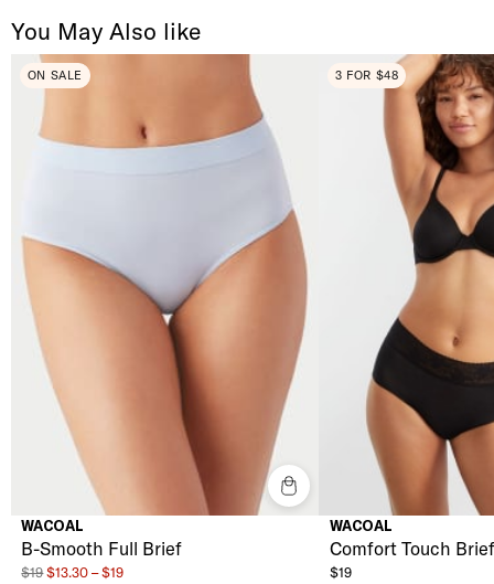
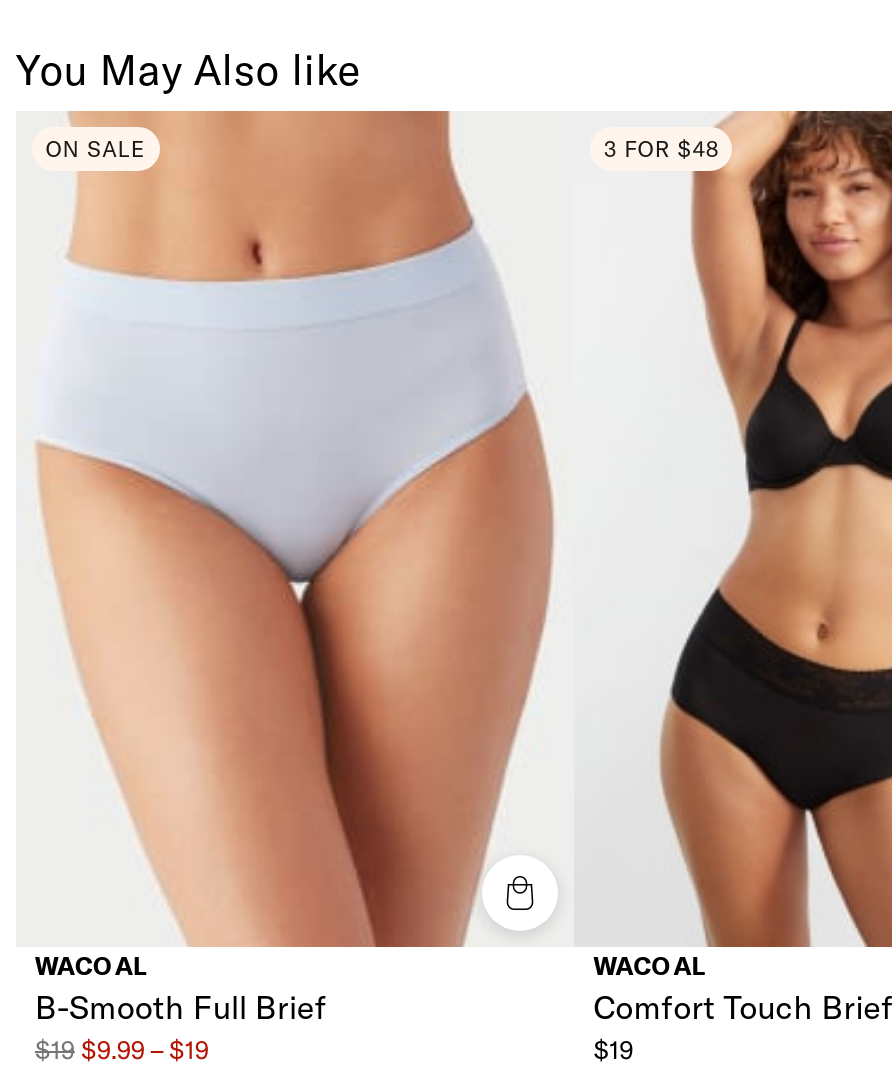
[21,564,124,581] $19 $13.30 – $19 -> [35,1033,209,1065] $19 $9.99 – $19

